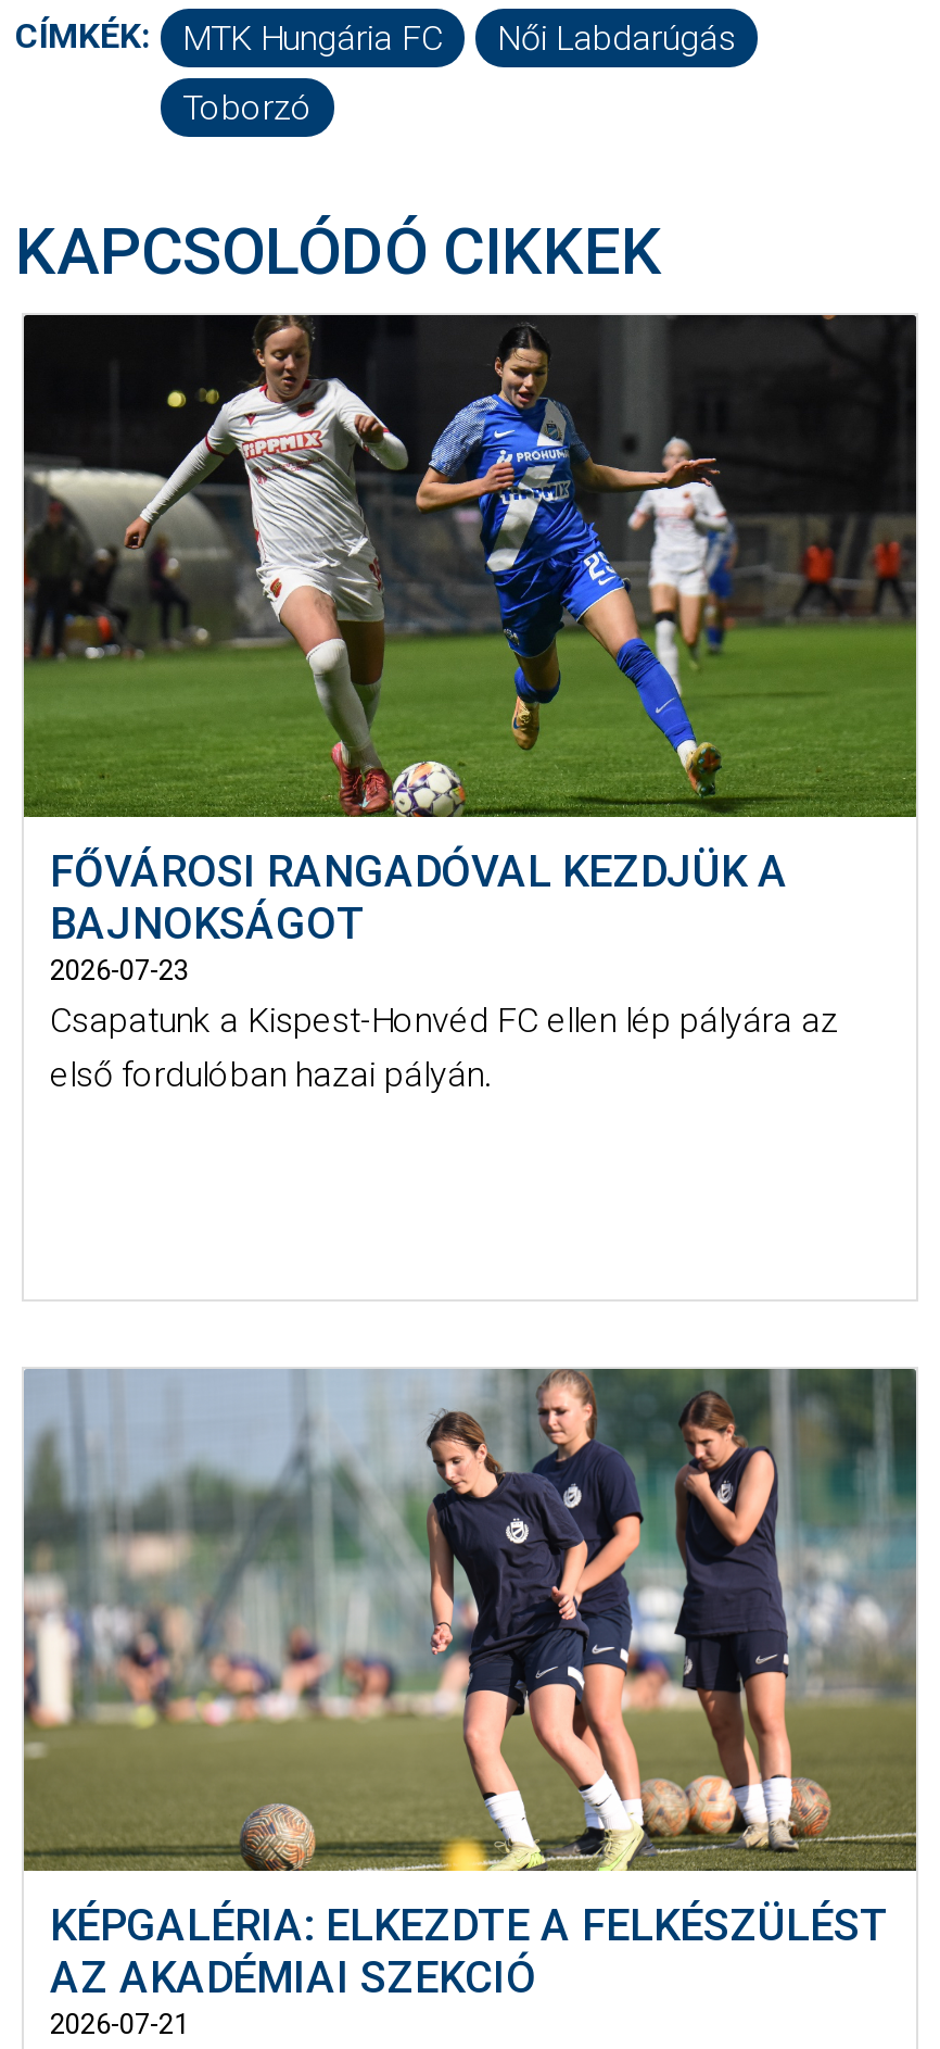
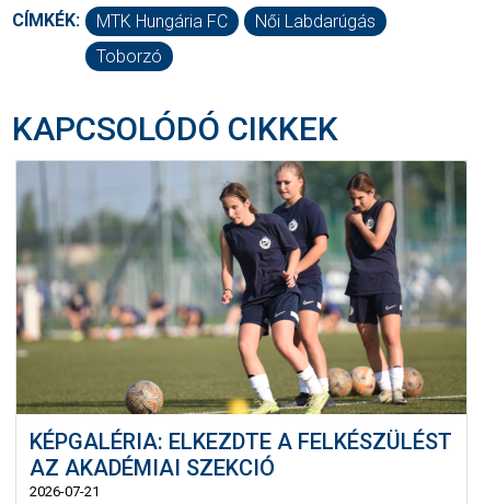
[22,313,918,1095] [image] | FŐVÁROSI RANGADÓVAL KEZDJÜK A | BAJNOKSÁGOT | 2026-07-23 | Csapatunk a Kispest-Honvéd FC ellen lép pályára az | első fordulóban hazai pályán. -> none

